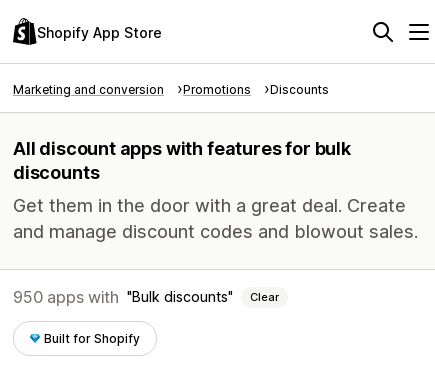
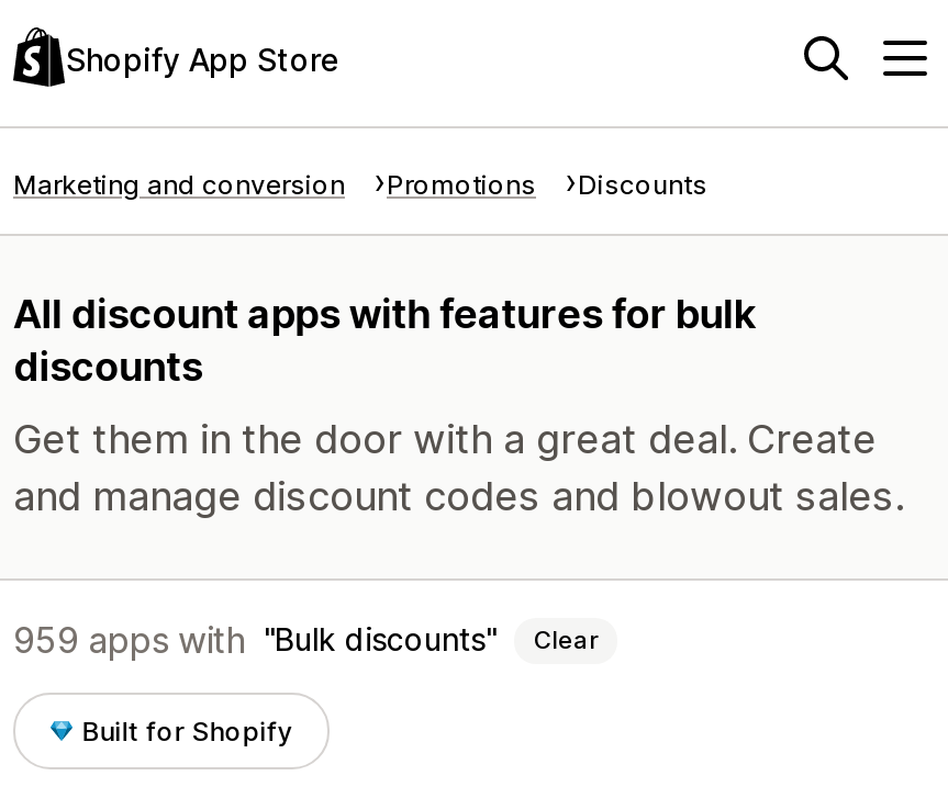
[13,287,279,307] 950 apps with Bulk discounts Clear -> [13,618,598,662] 959 apps with Bulk discounts Clear

